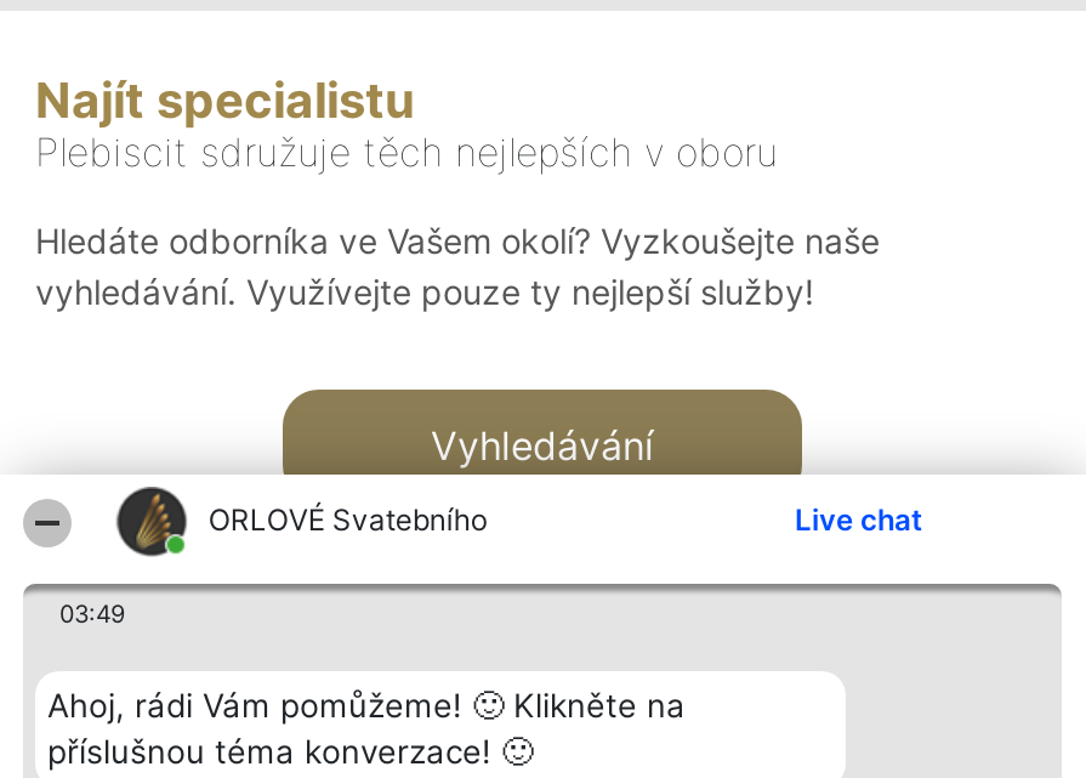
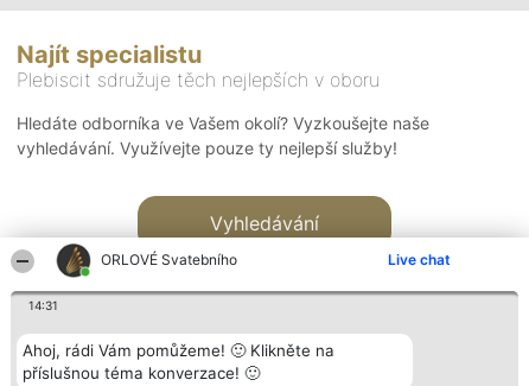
[59,598,125,627] 03:49 -> [28,298,58,312] 14:31

